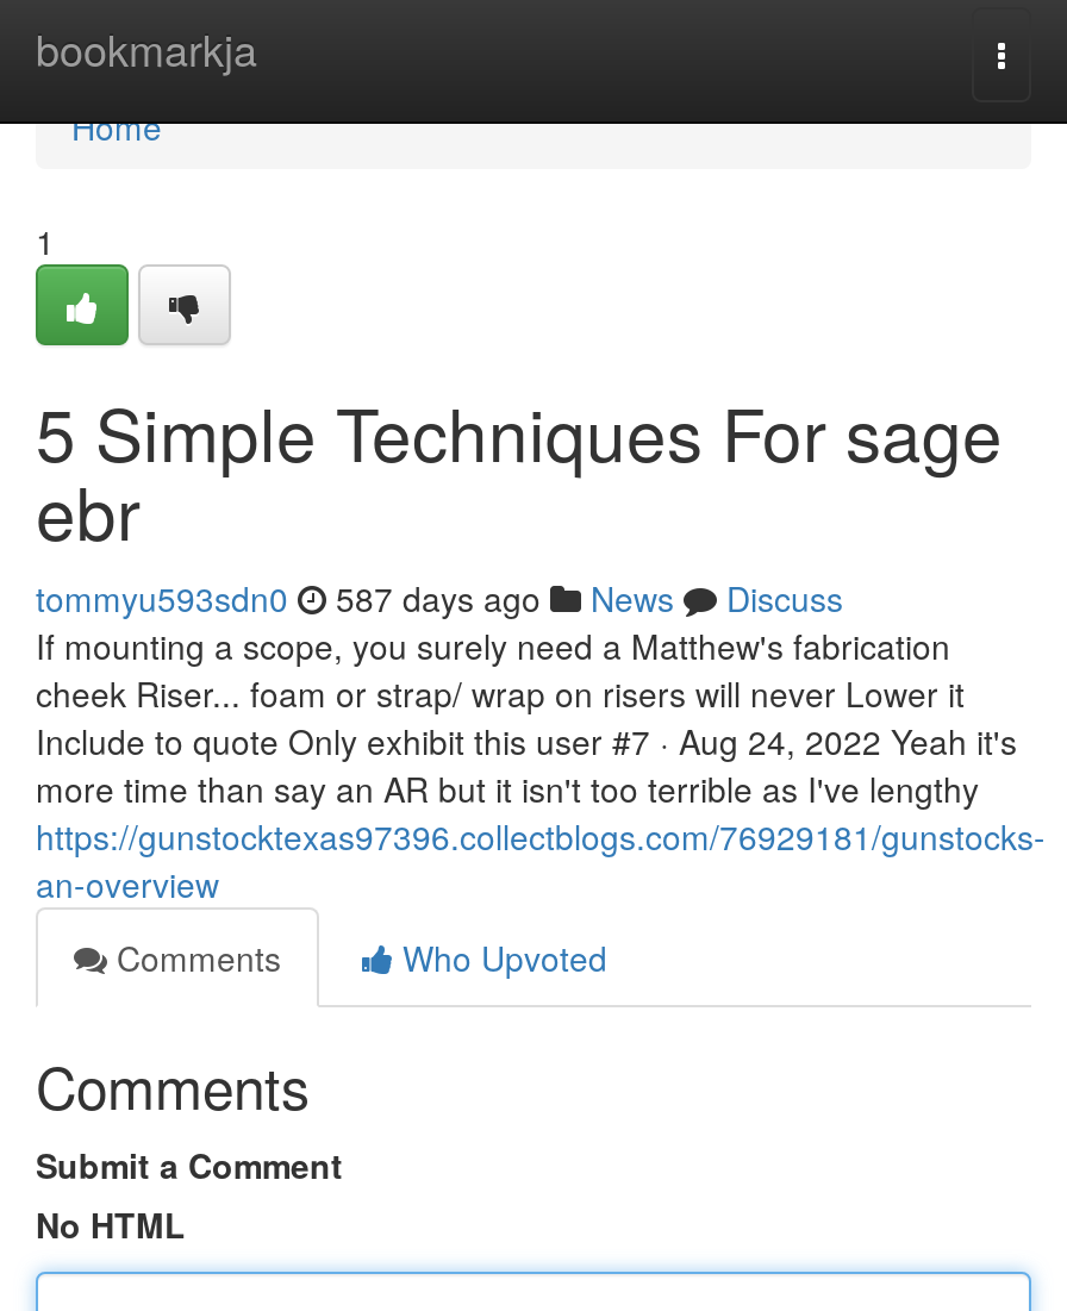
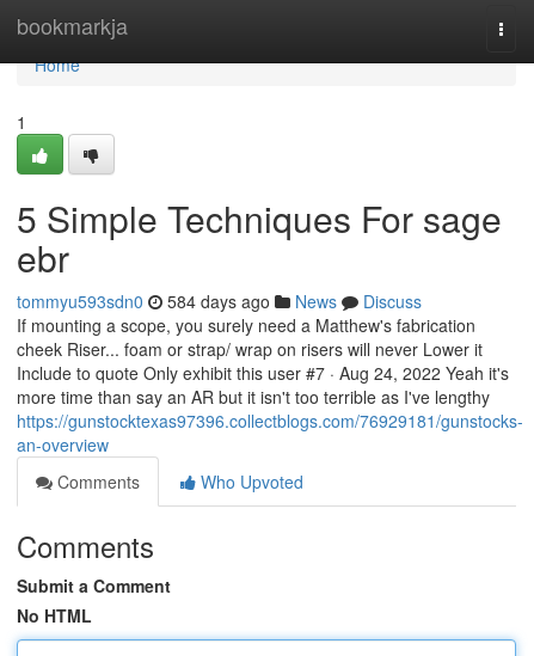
[36,574,843,622] tommyu593sdn0 587 days ago News Discuss -> [17,289,422,313] tommyu593sdn0 584 days ago News Discuss

